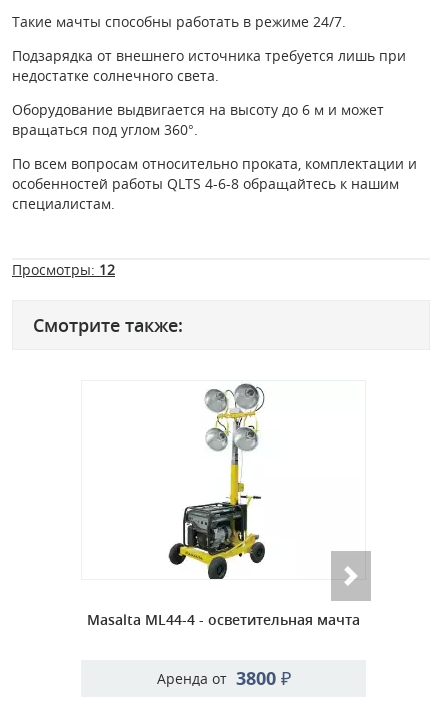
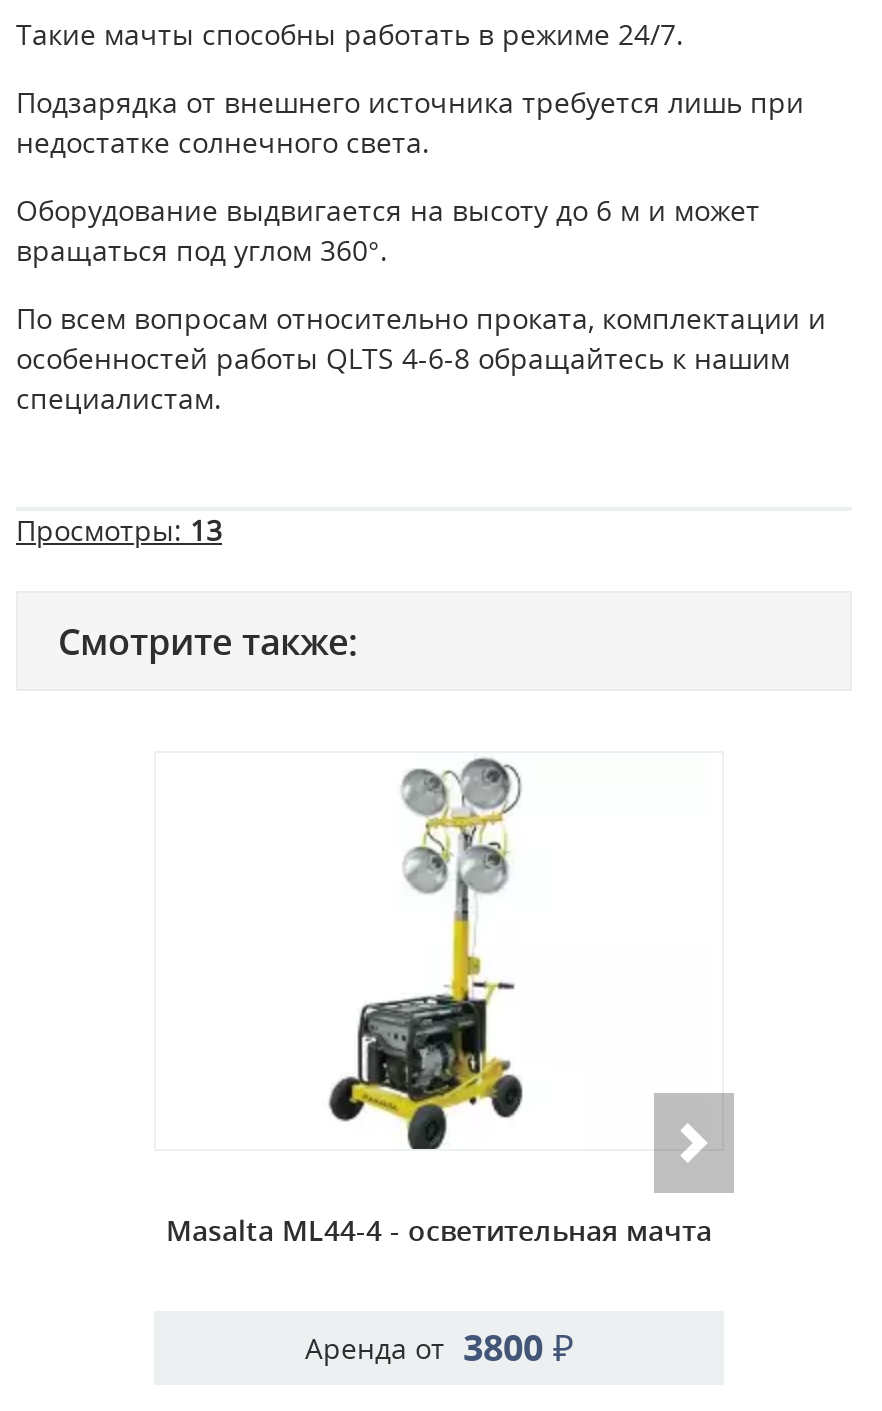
[12,260,115,279] Просмотры: 12 -> [16,511,222,549] Просмотры: 13

